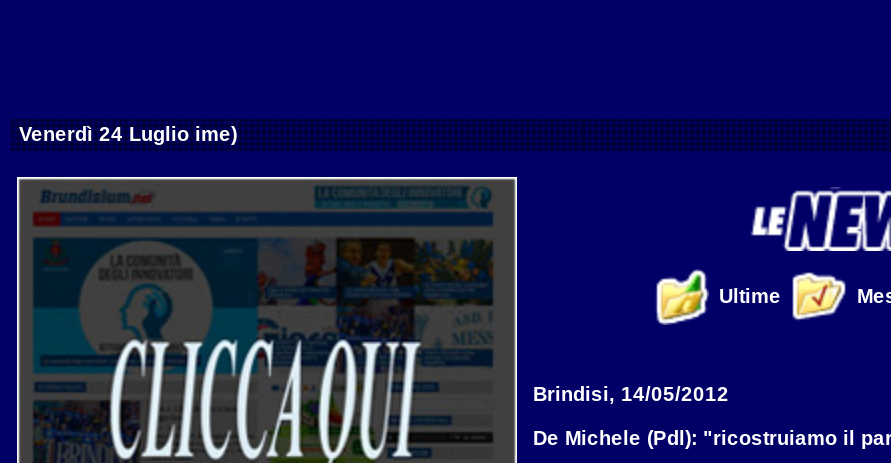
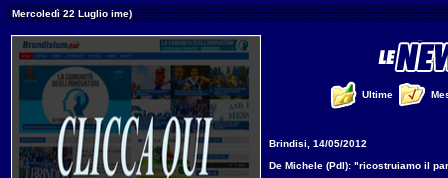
[19,123,237,145] Venerdì 24 Luglio ime) -> [12,8,132,19] Mercoledì 22 Luglio ime)

